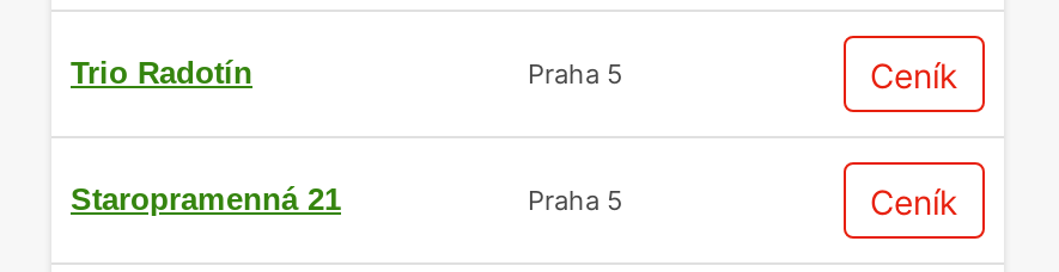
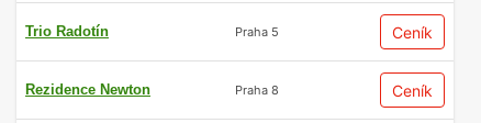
[71,182,623,218] Staropramenná 21 | Praha 5 -> [25,81,279,98] Rezidence Newton | Praha 8

